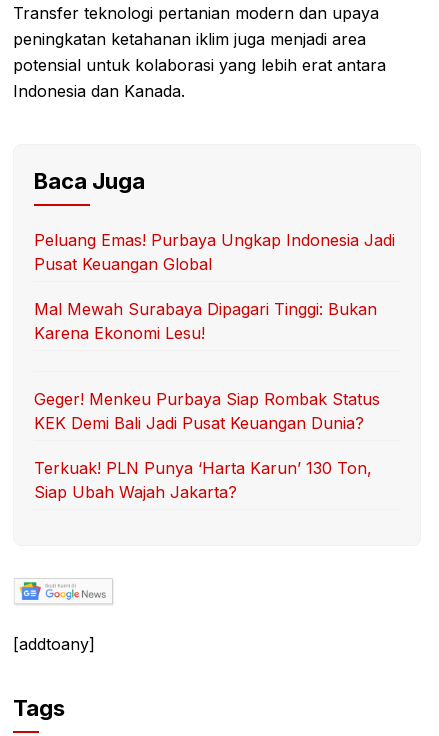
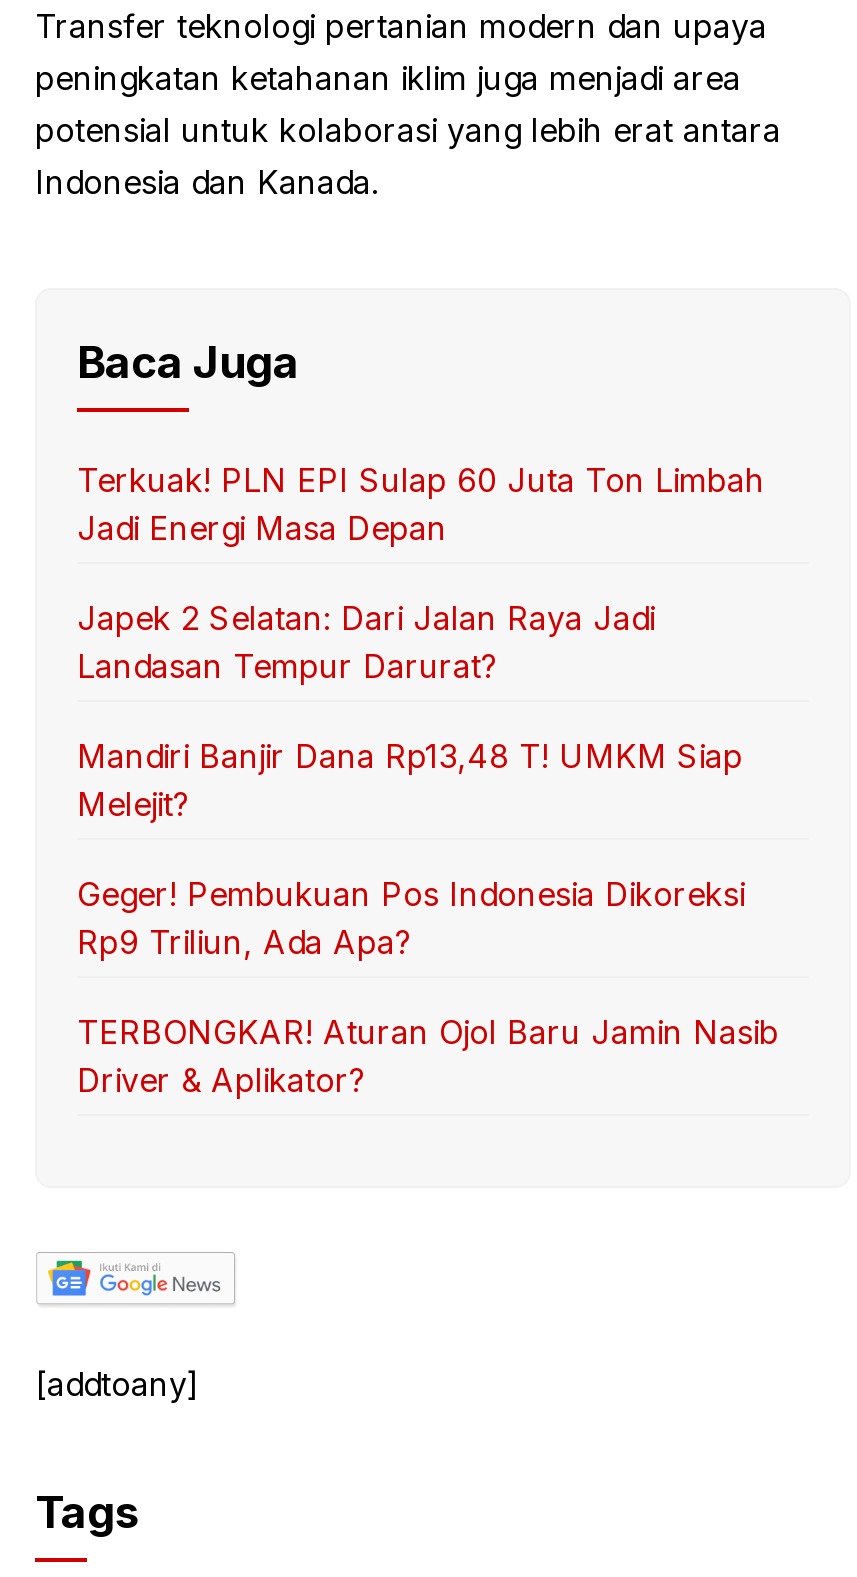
[34,230,395,502] Peluang Emas! Purbaya Ungkap Indonesia Jadi | Pusat Keuangan Global | Mal Mewah Surabaya Dipagari Tinggi: Bukan | Karena Ekonomi Lesu! | Geger! Menkeu Purbaya Siap Rombak Status | KEK Demi Bali Jadi Pusat Keuangan Dunia? | Terkuak! PLN Punya ‘Harta Karun’ 130 Ton, | Siap Ubah Wajah Jakarta? -> [77,461,779,1101] Terkuak! PLN EPI Sulap 60 Juta Ton Limbah | Jadi Energi Masa Depan | Japek 2 Selatan: Dari Jalan Raya Jadi | Landasan Tempur Darurat? | Mandiri Banjir Dana Rp13,48 T! UMKM Siap | Melejit? | Geger! Pembukuan Pos Indonesia Dikoreksi | Rp9 Triliun, Ada Apa? | TERBONGKAR! Aturan Ojol Baru Jamin Nasib | Driver & Aplikator?

